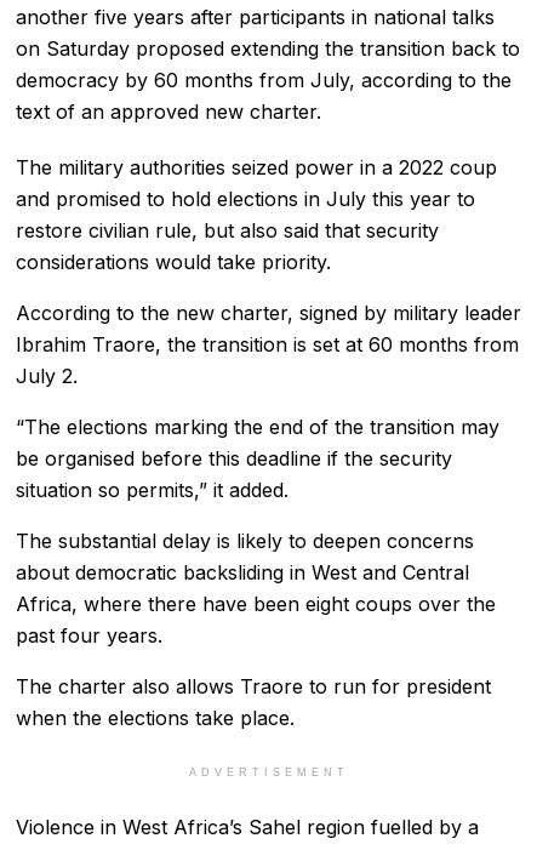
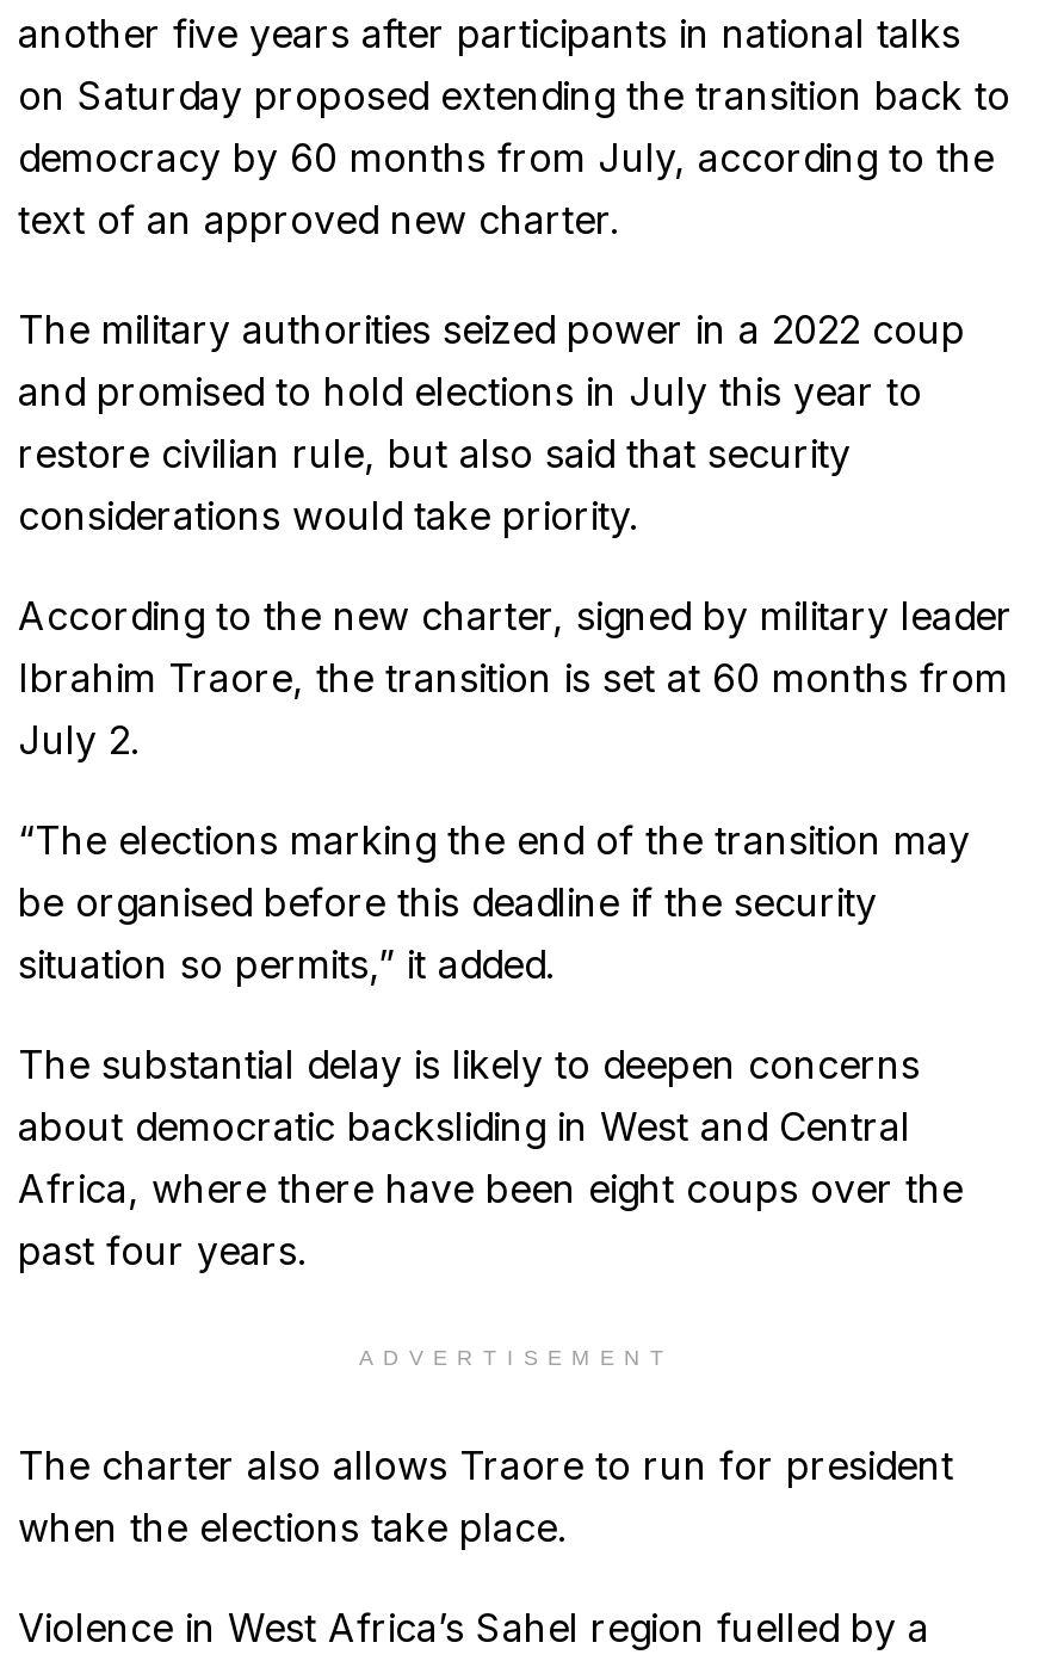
moved [16,674,491,730] -> [18,1441,953,1551]: The charter also allows Traore to run for president | when the elections take place.
moved [189,766,349,779] -> [359,1346,674,1370]: ADVERTISEMENT

